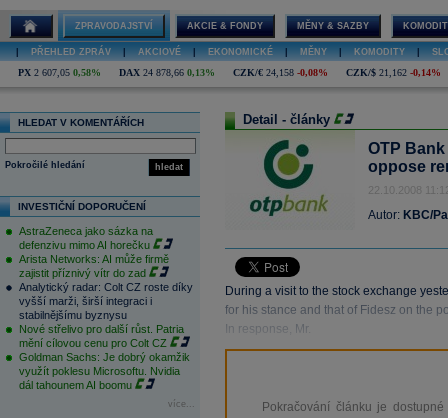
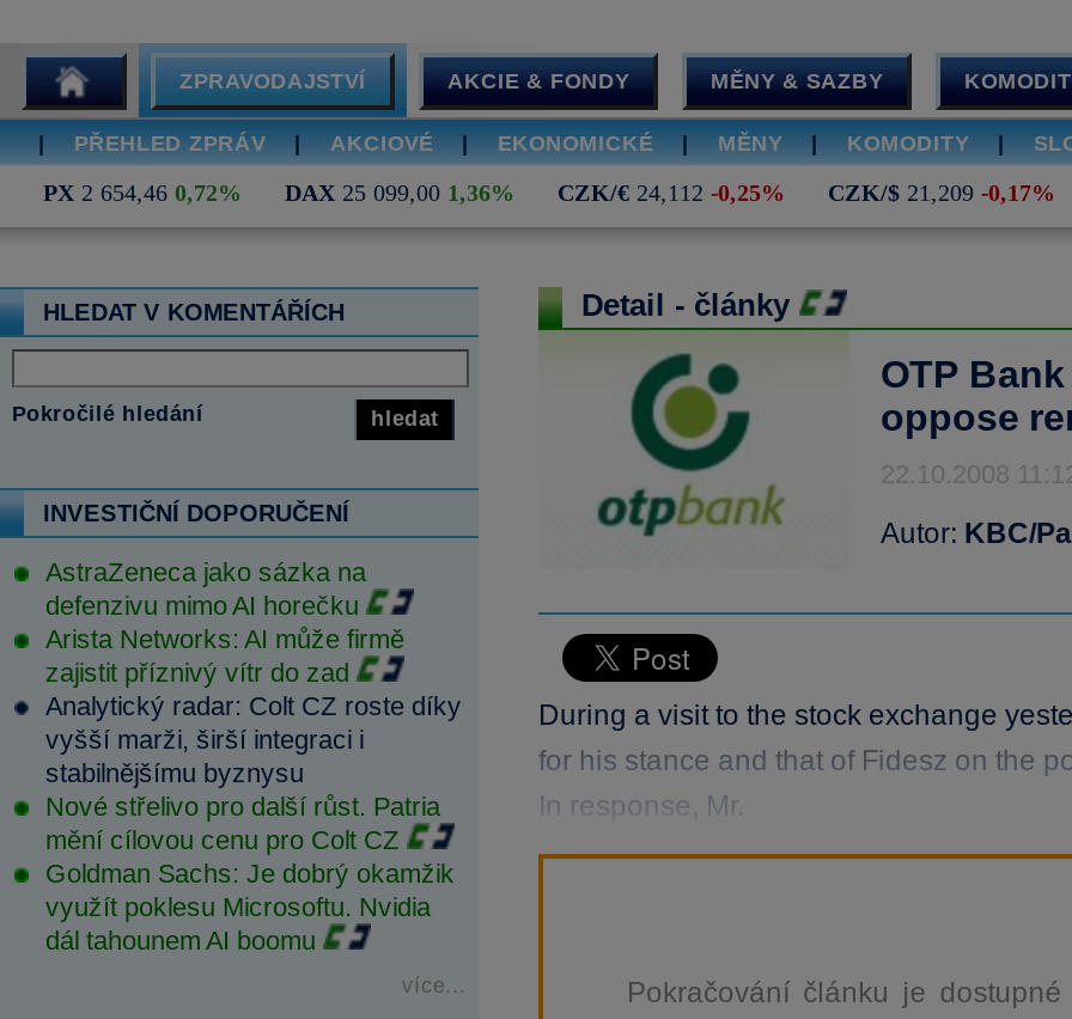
[18,67,101,78] PX 2 607,05 0,58% -> [43,179,242,206] PX 2 654,46 0,72%
[119,67,215,78] DAX 24 878,66 0,13% -> [285,179,514,206] DAX 25 099,00 1,36%
[233,67,328,78] CZK/€ 24,158 -0,08% -> [558,179,785,206] CZK/€ 24,112 -0,25%
[346,67,441,78] CZK/$ 21,162 -0,14% -> [828,179,1055,206] CZK/$ 21,209 -0,17%

